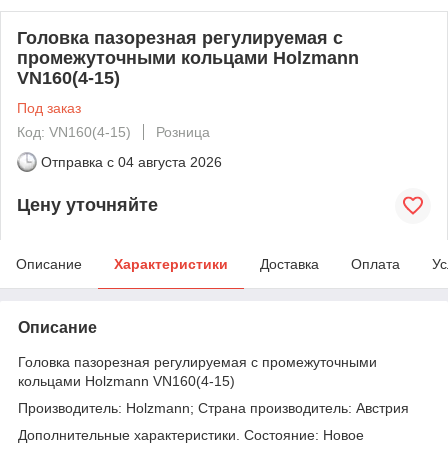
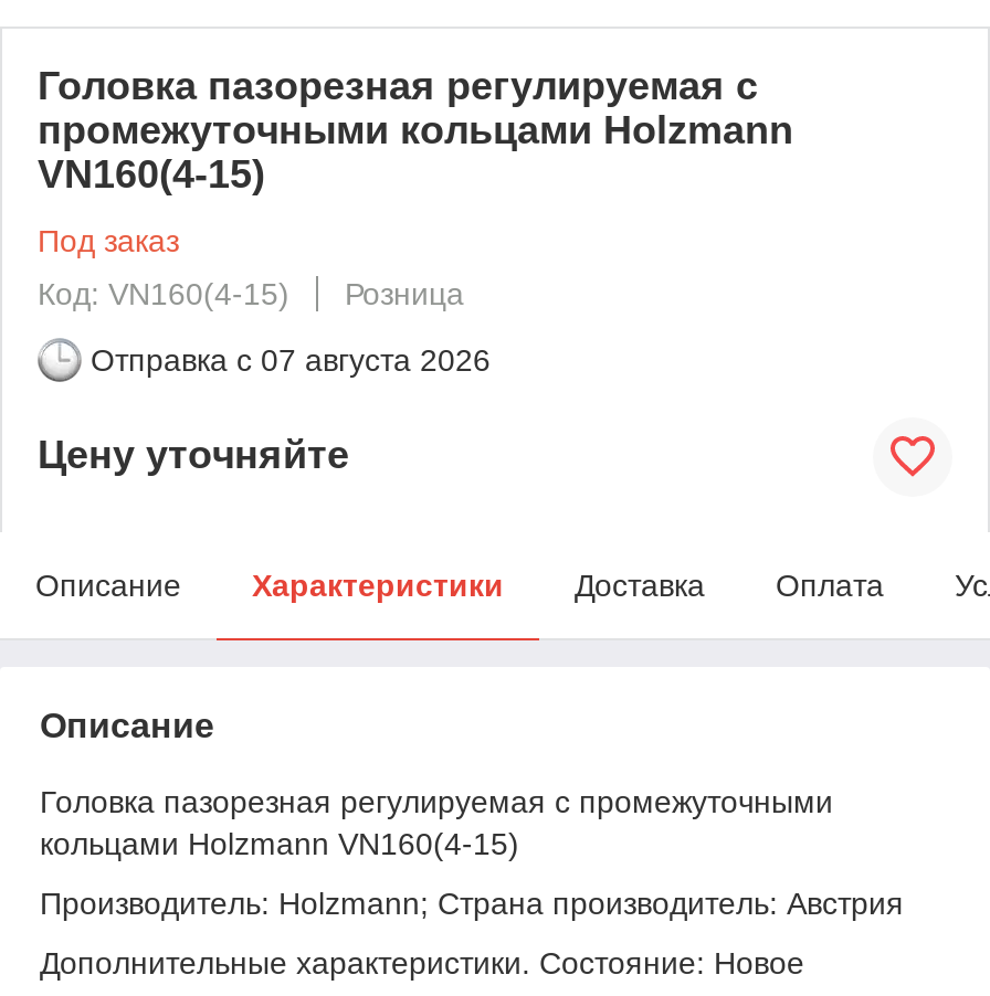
[41,154,222,170] Отправка с 04 августа 2026 -> [91,342,491,377] Отправка с 07 августа 2026

